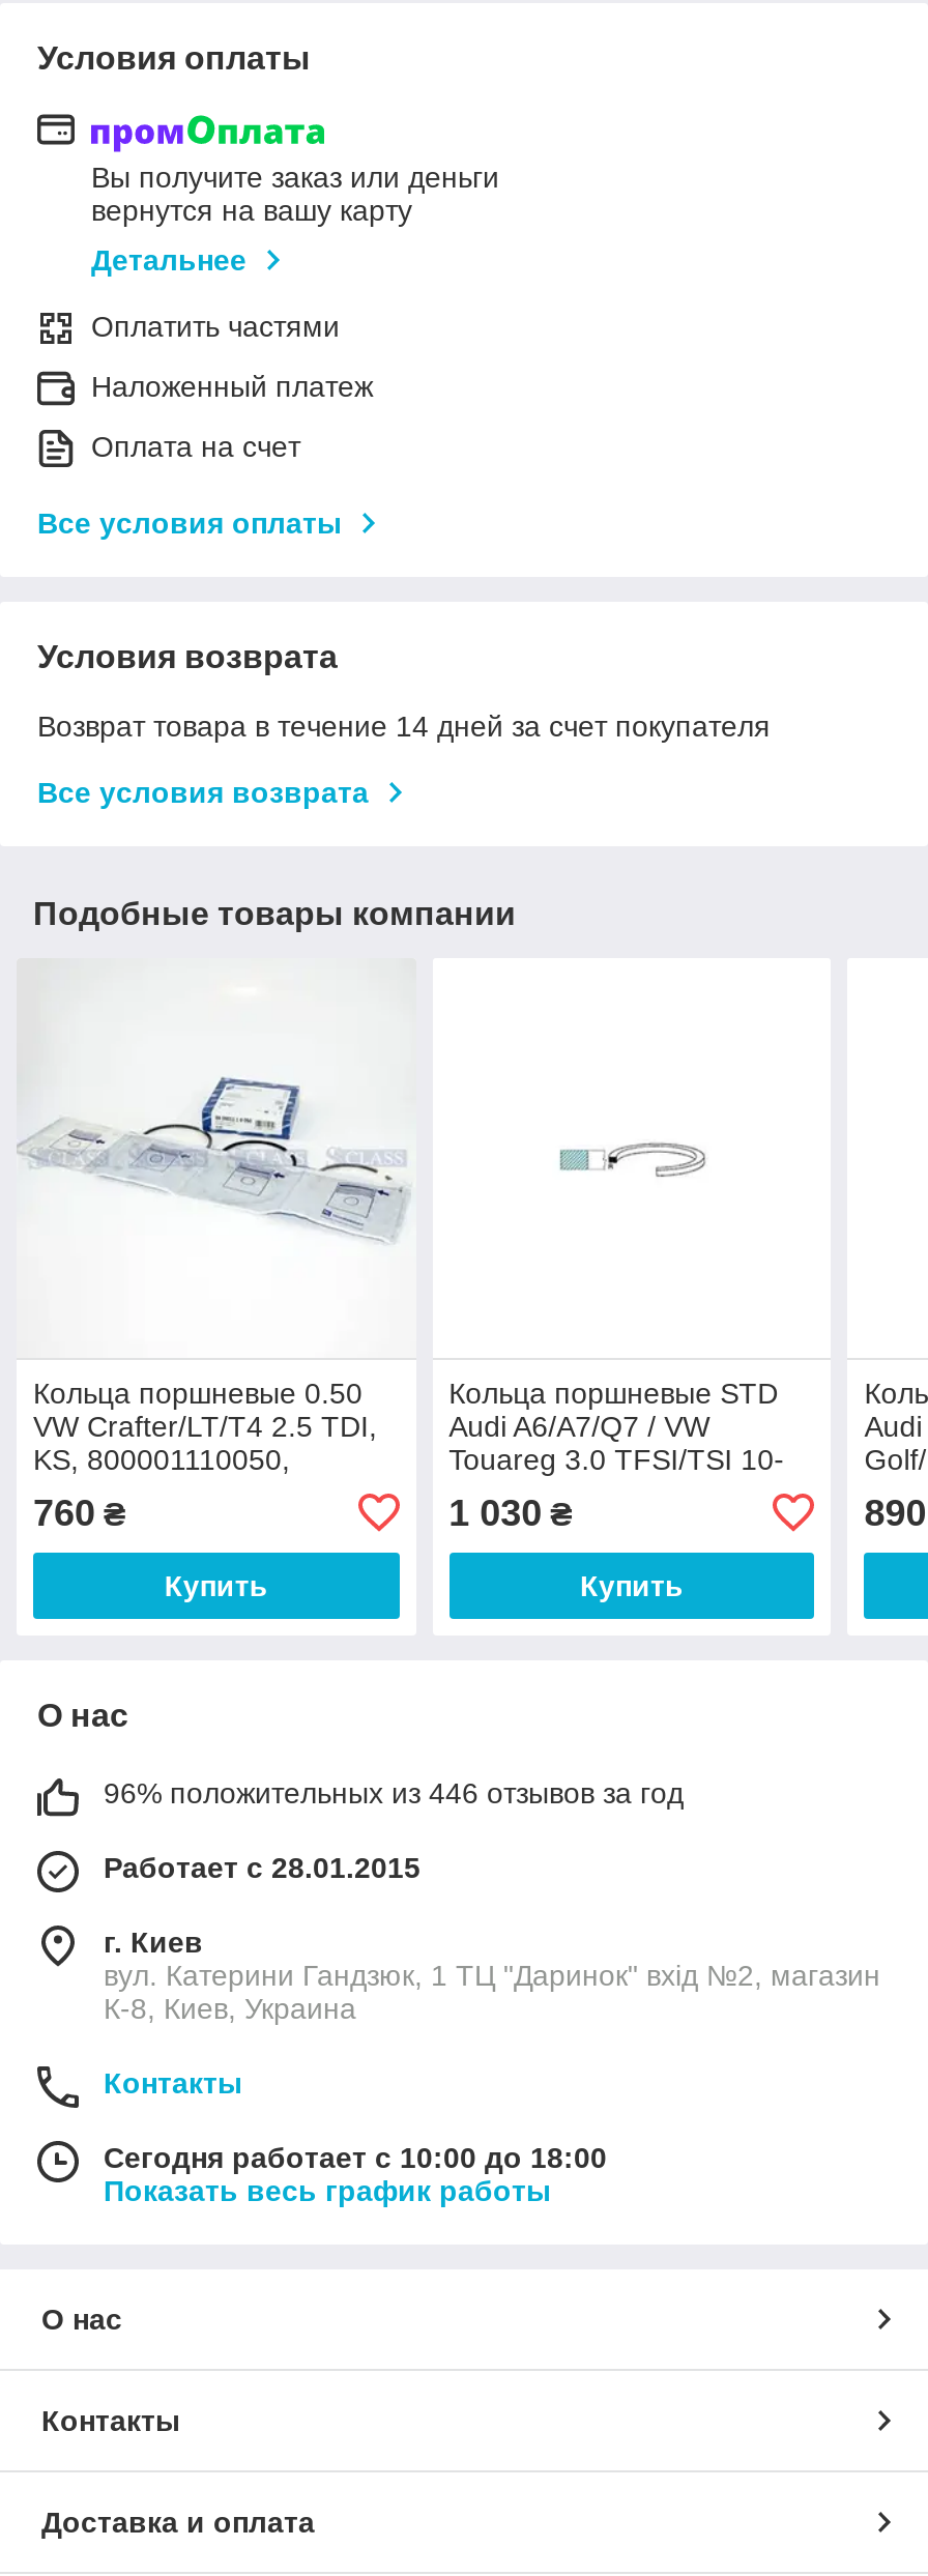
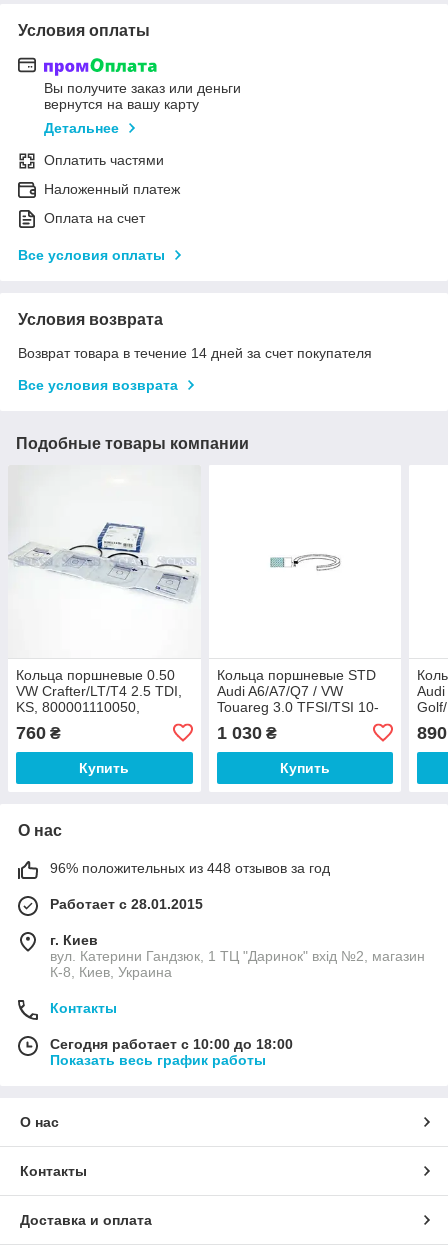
[104,1776,684,1809] 96% положительных из 446 отзывов за год -> [50,860,330,876] 96% положительных из 448 отзывов за год

